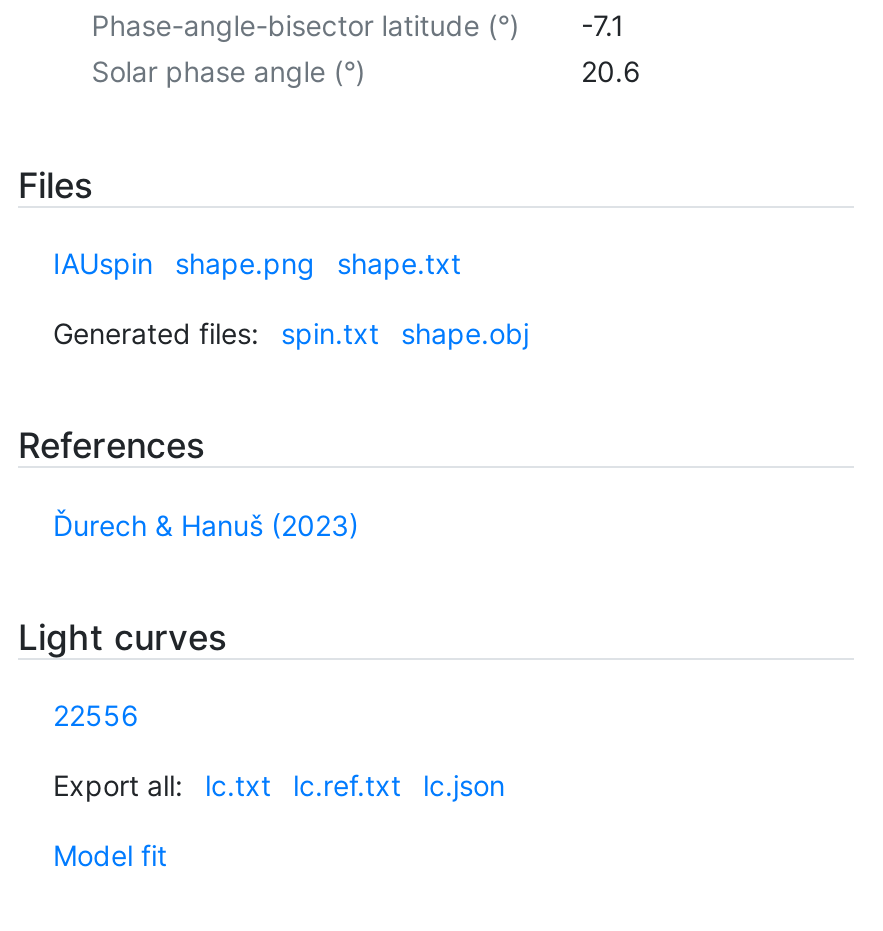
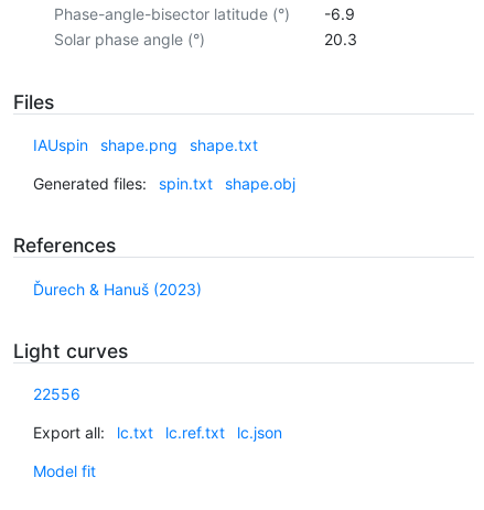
[91,8,625,42] Phase-angle-bisector latitude (°) -7.1 -> [54,4,354,23] Phase-angle-bisector latitude (°) -6.9
[581,54,641,88] 20.6 -> [324,30,357,48] 20.3

